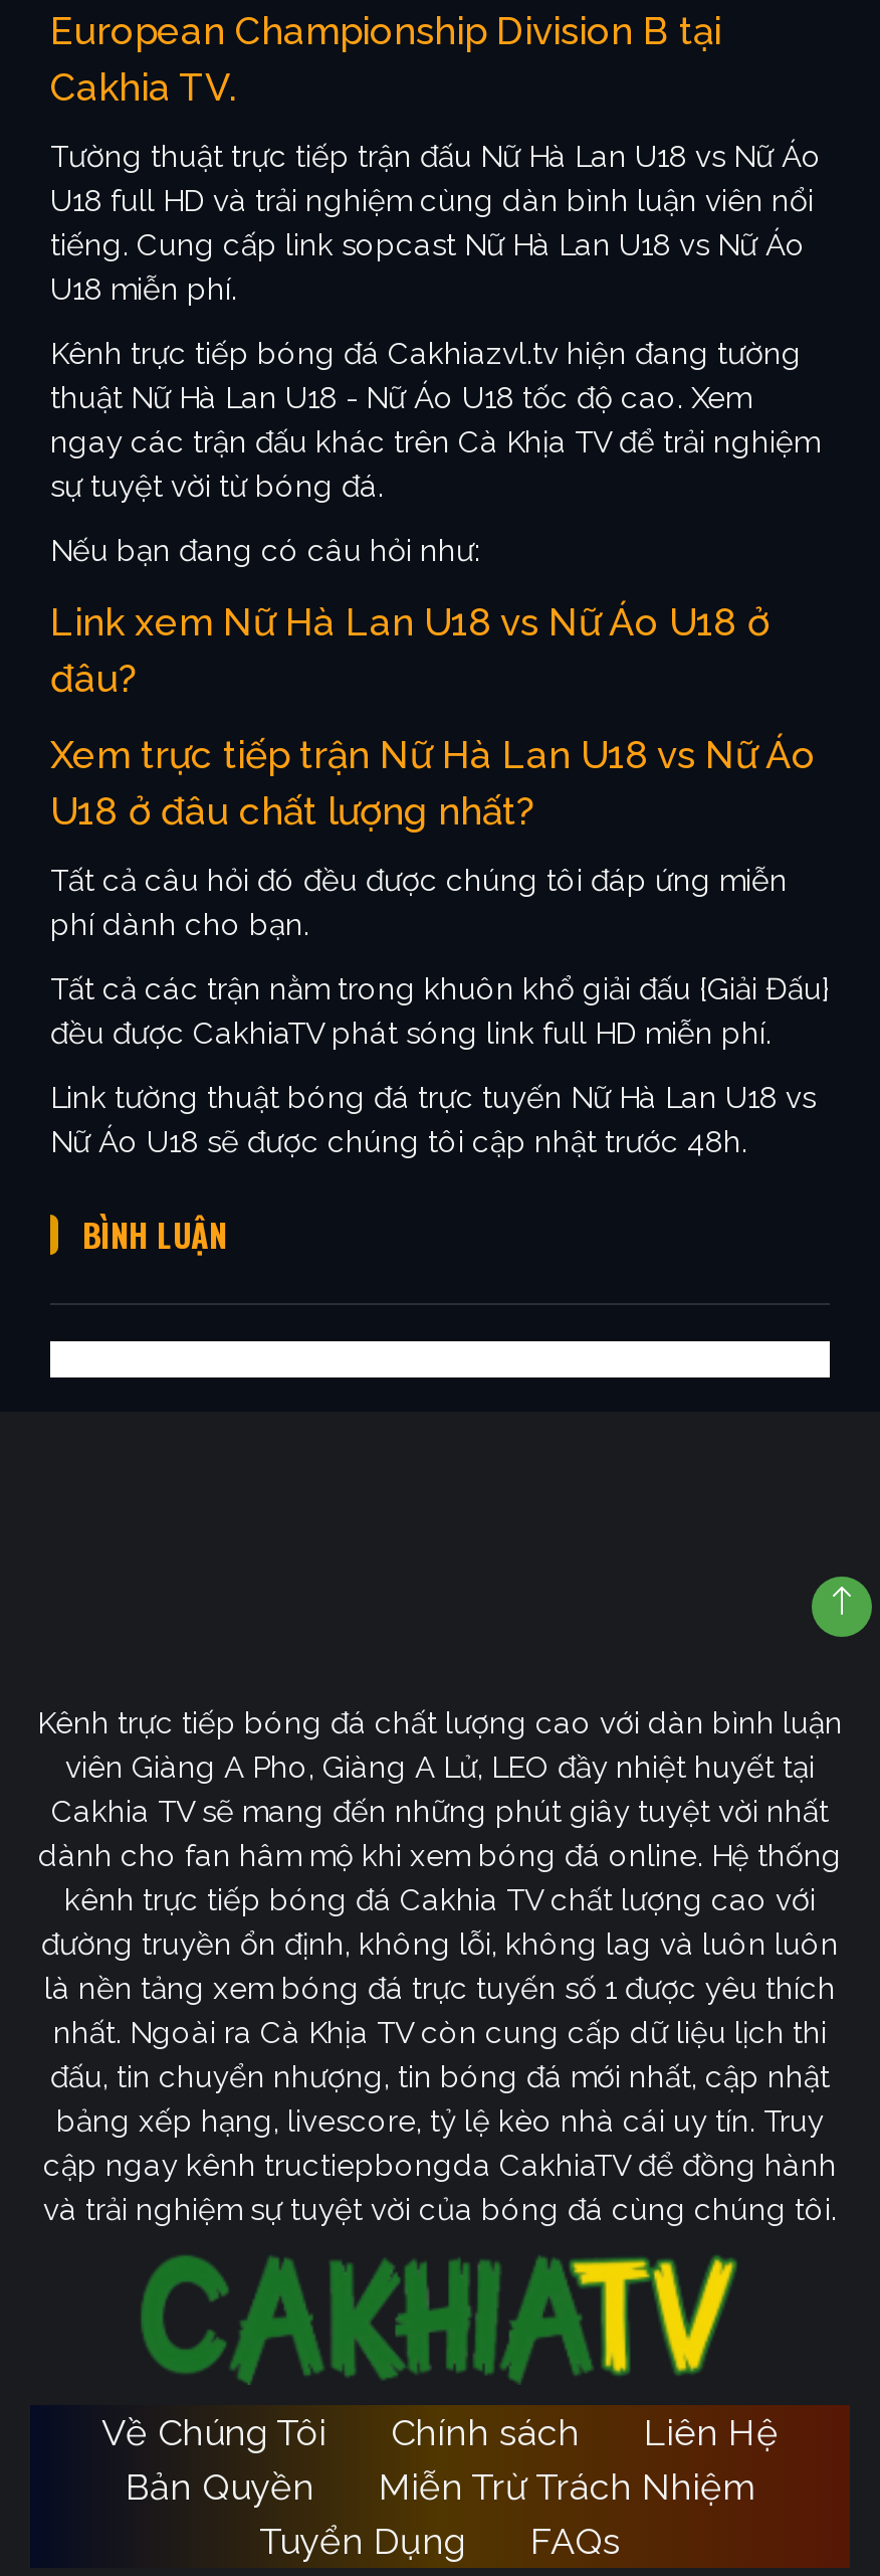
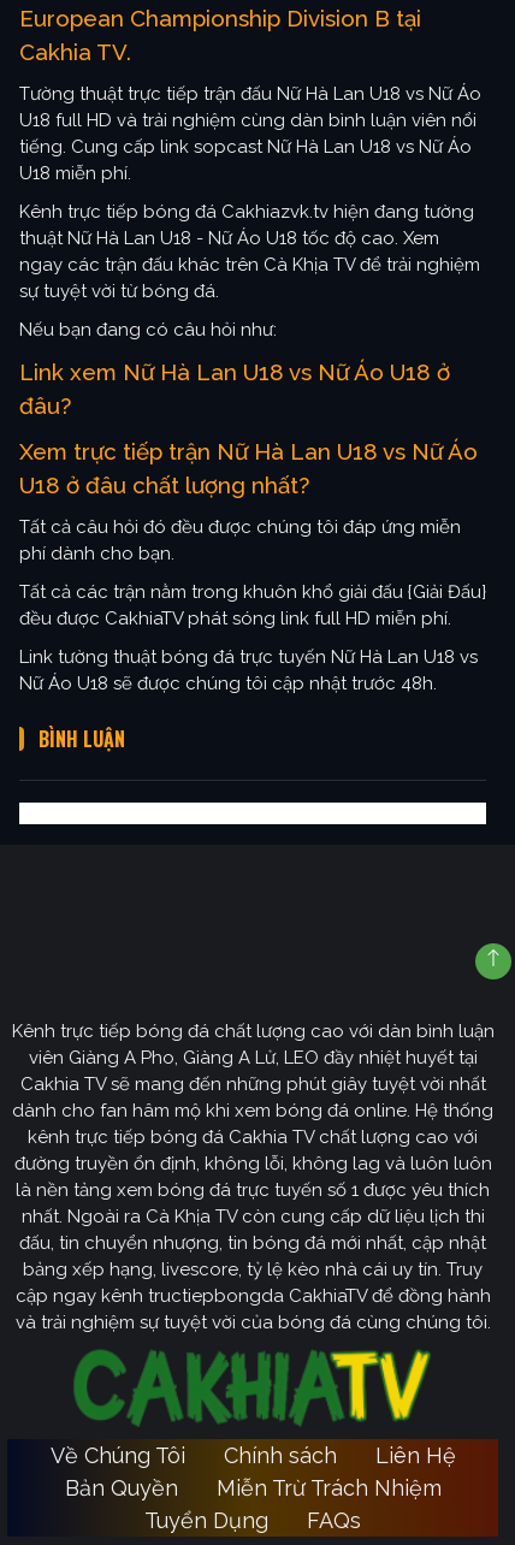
[50,335,802,372] Kênh trực tiếp bóng đá Cakhiazvl.tv hiện đang tường -> [19,201,474,222] Kênh trực tiếp bóng đá Cakhiazvk.tv hiện đang tường

